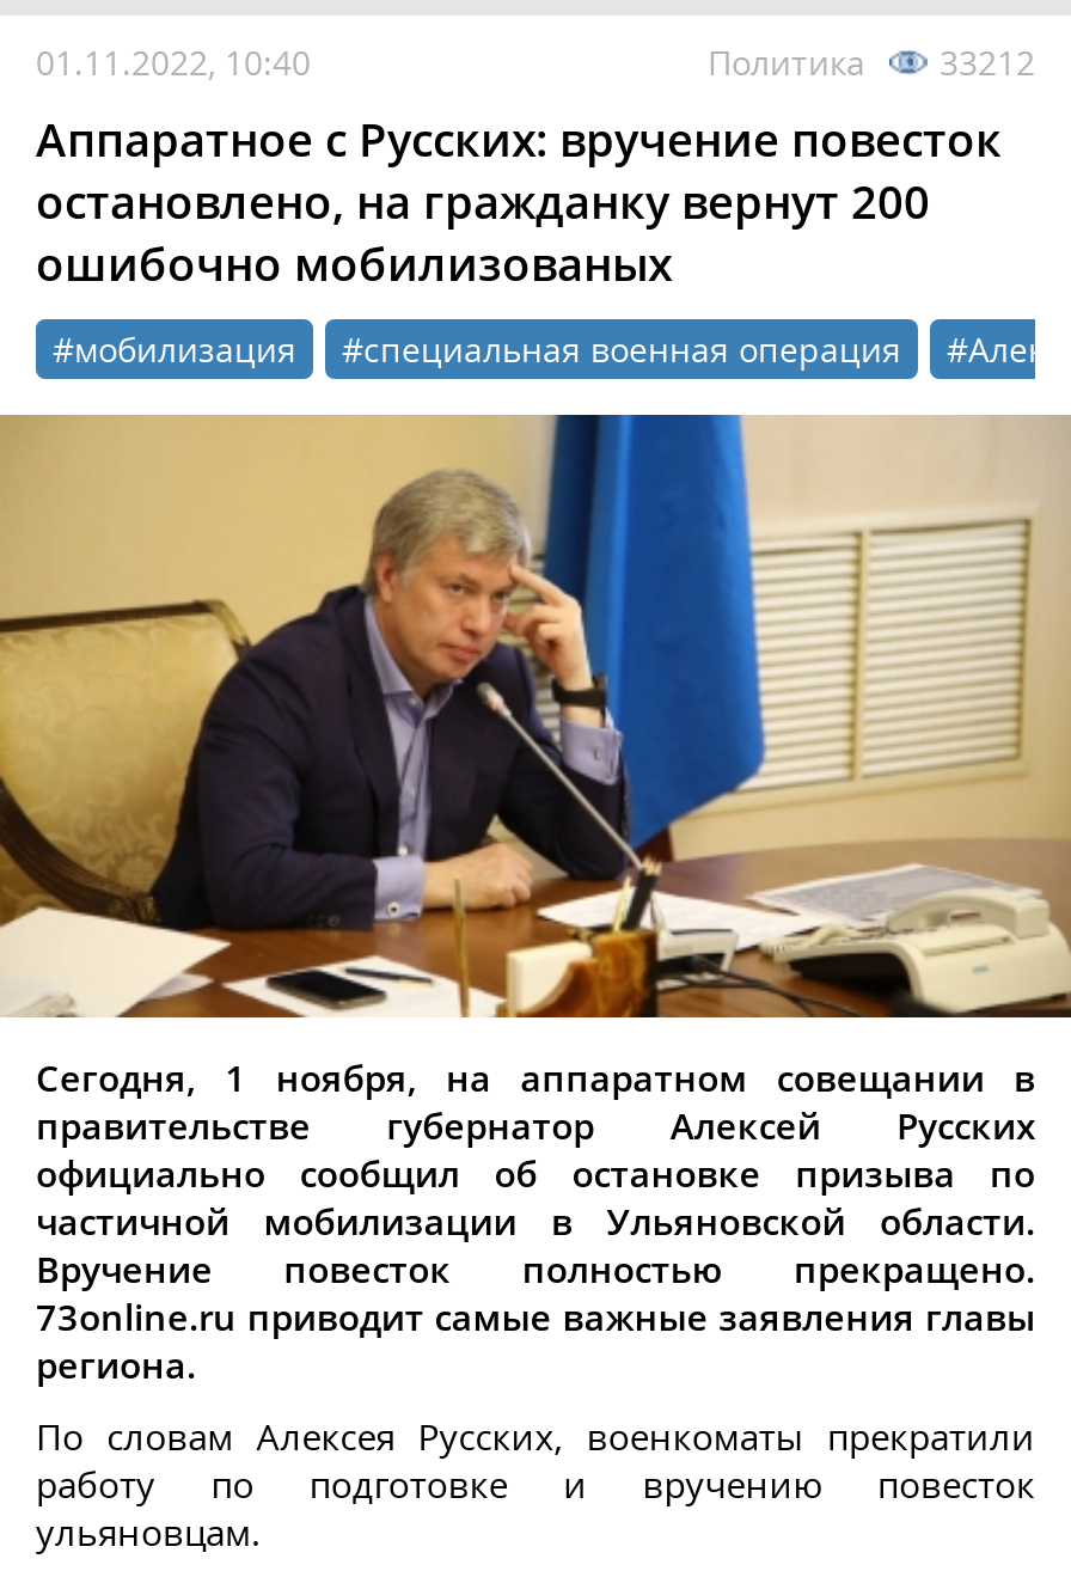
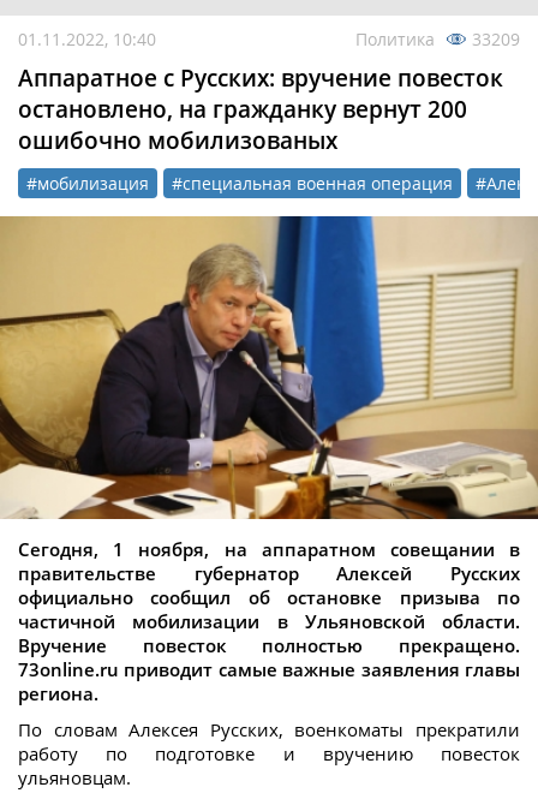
[708,40,1035,85] Политика 33212 -> [355,28,520,51] Политика 33209

